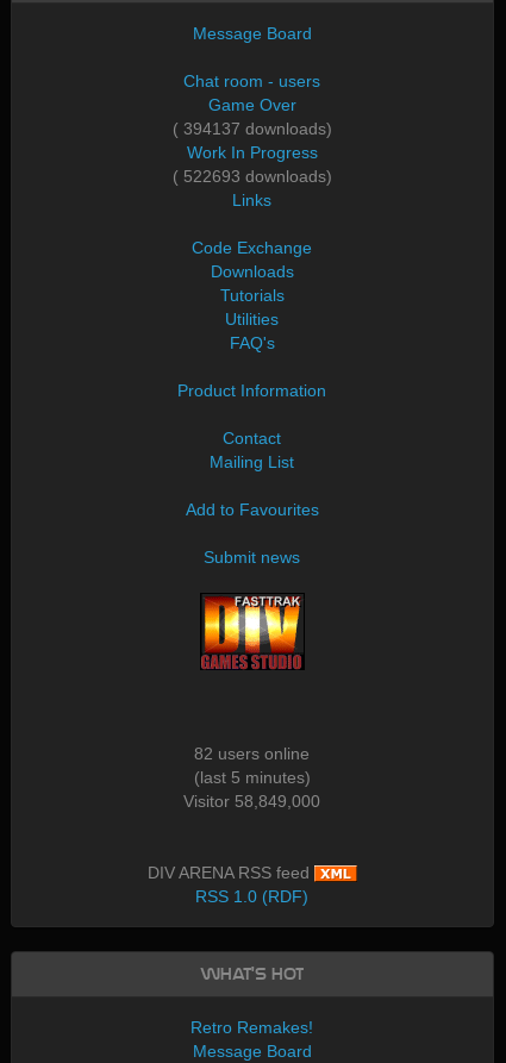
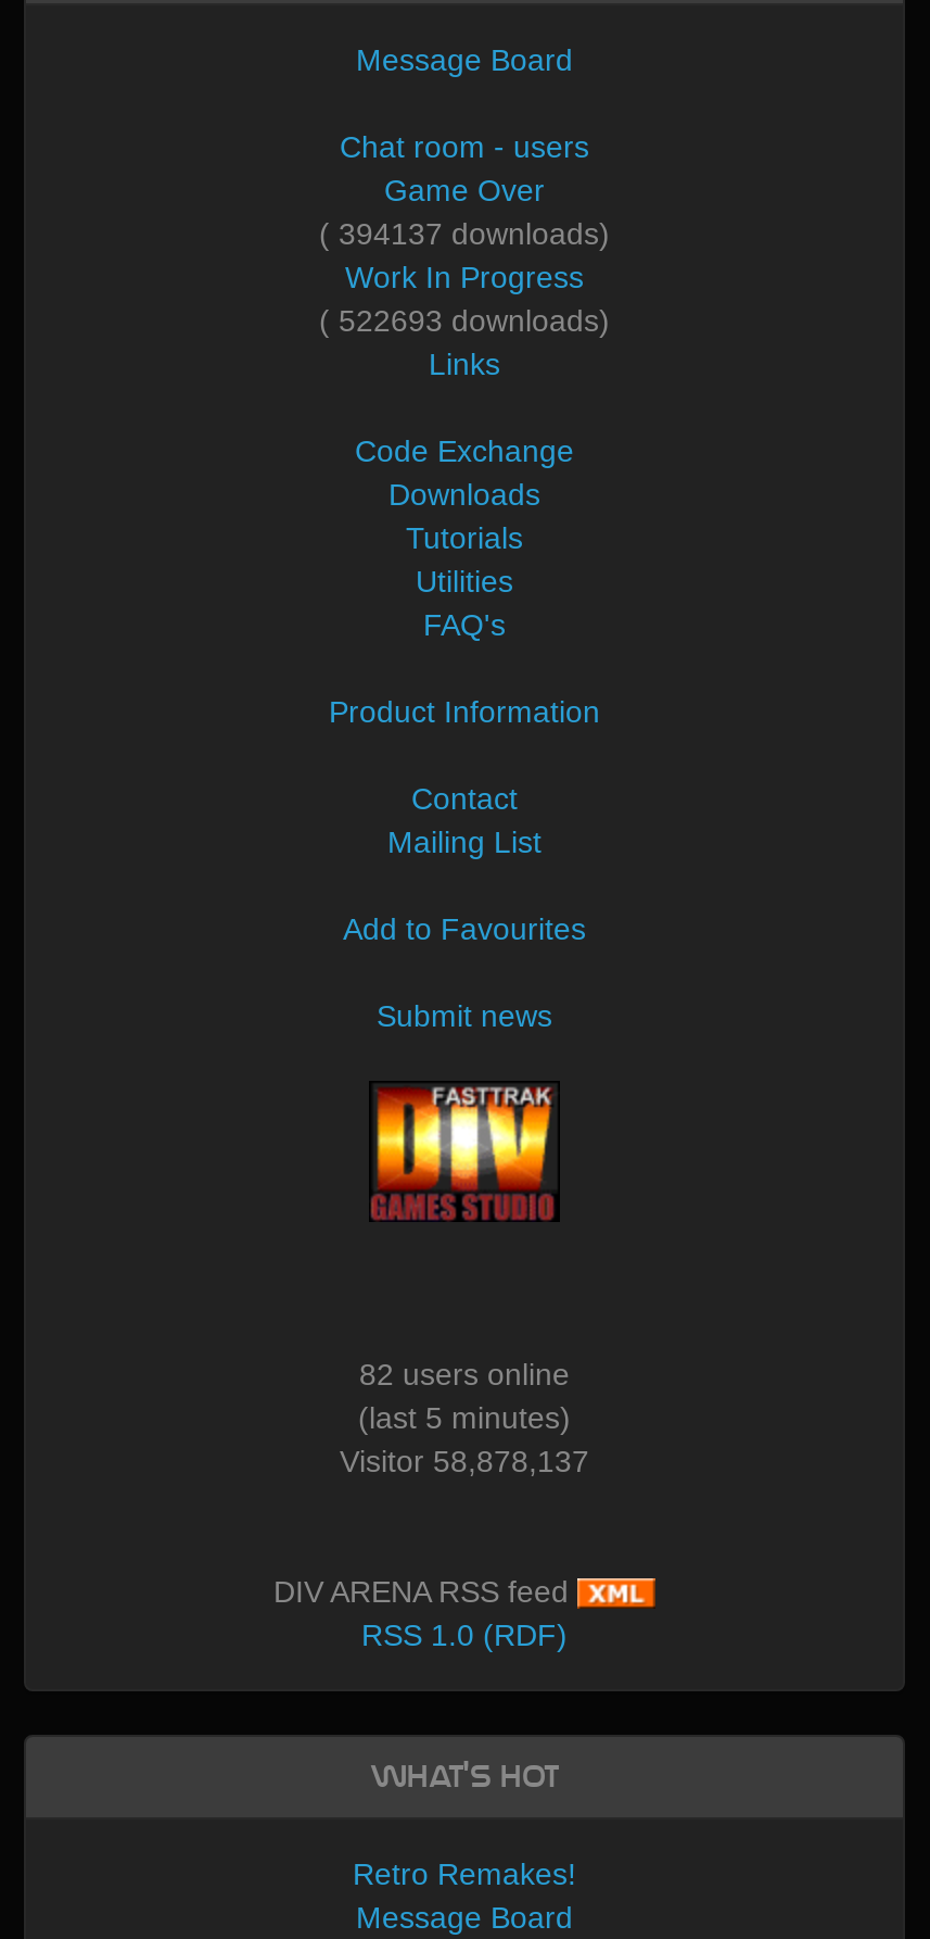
[184,791,321,810] Visitor 58,849,000 -> [340,1443,589,1477] Visitor 58,878,137

